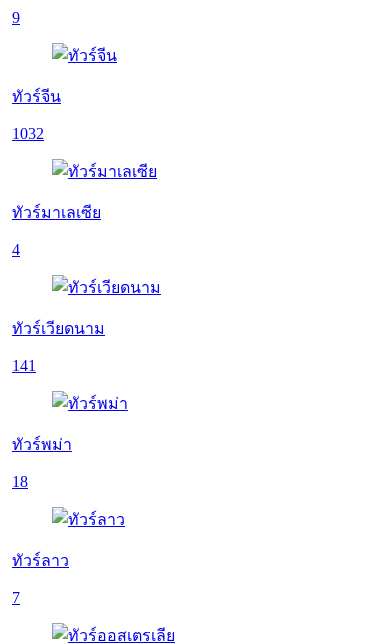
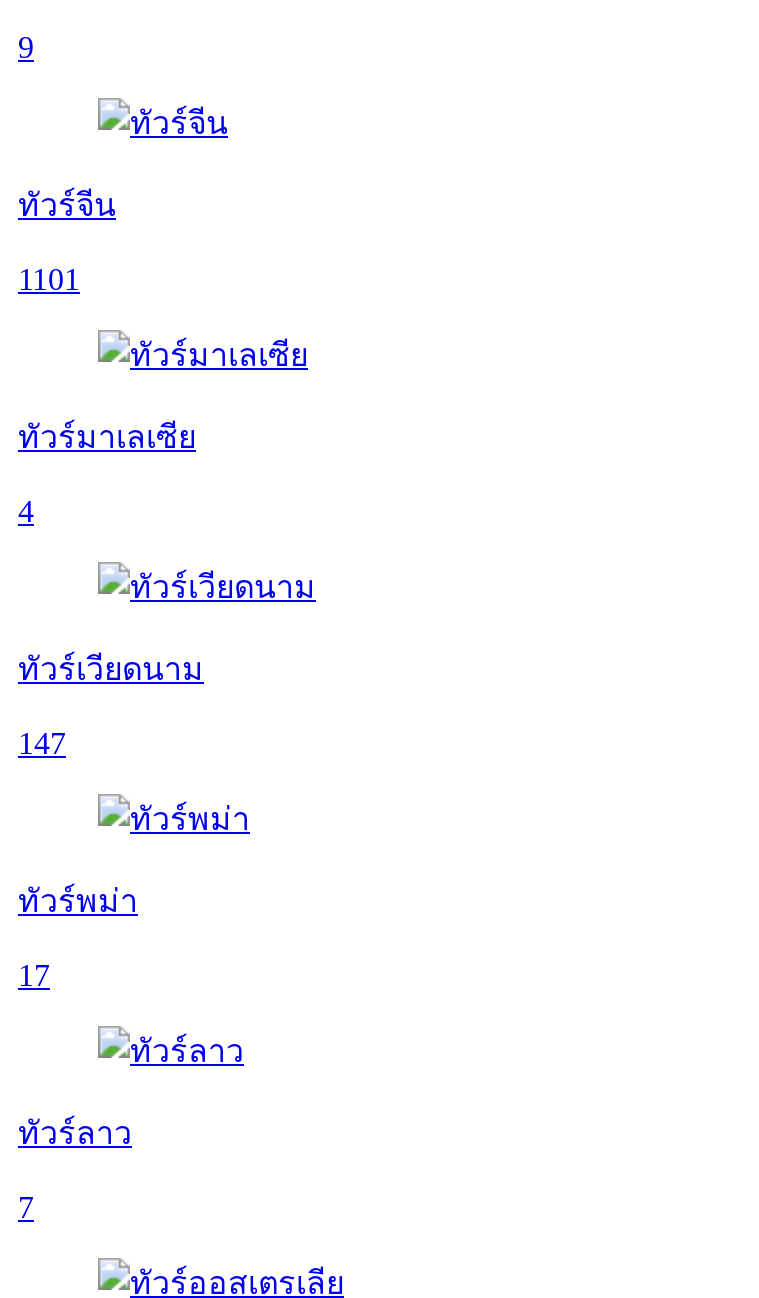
[12,125,44,142] 1032 -> [18,262,80,296] 1101
[12,357,36,374] 141 -> [18,726,66,760] 147
[12,473,28,490] 18 -> [18,958,50,992] 17

